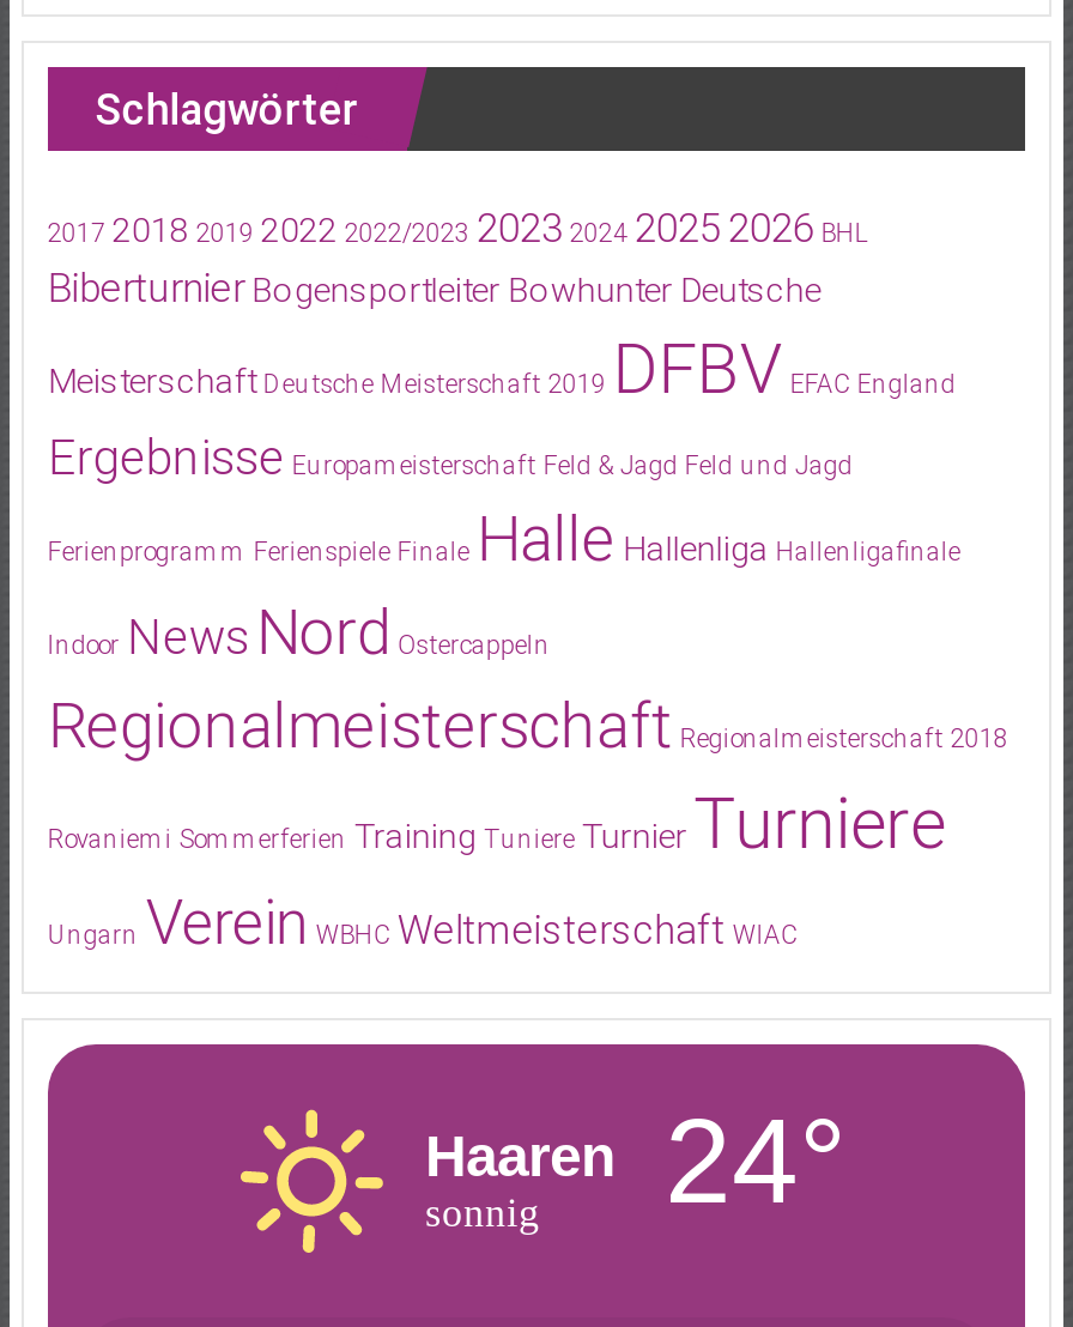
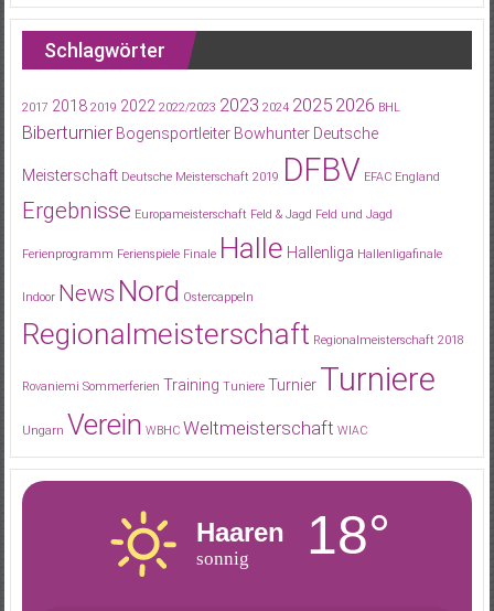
[425,1094,847,1228] Haaren 24° -> [196,504,390,565] Haaren 18°

